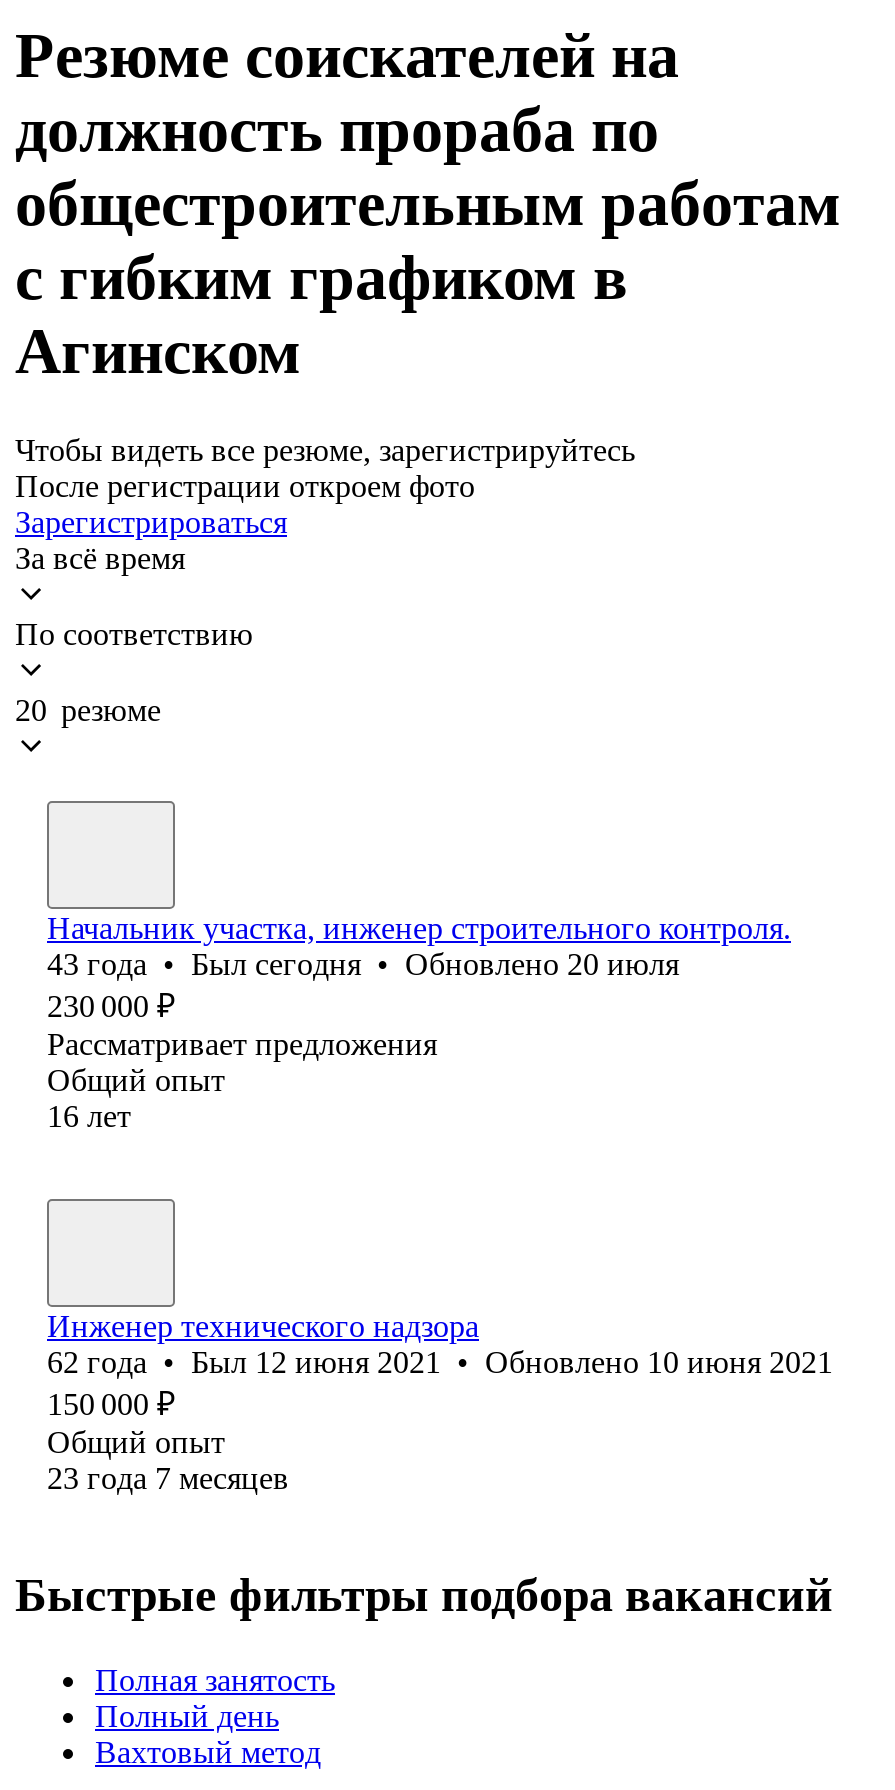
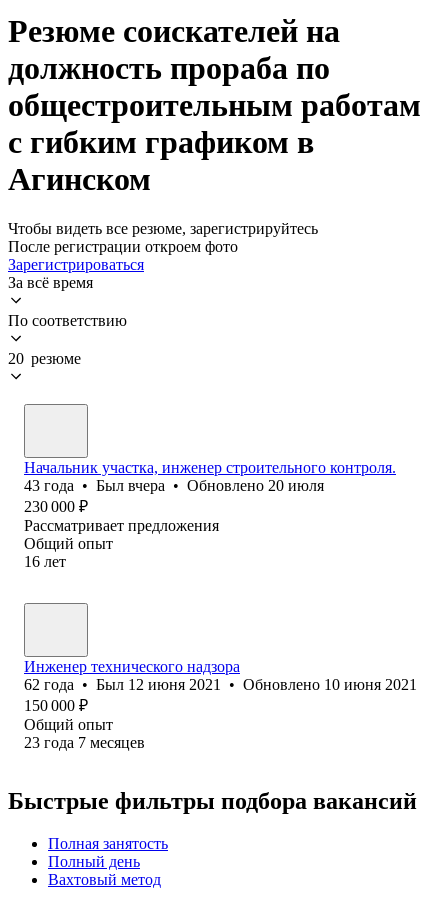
[47,947,679,981] 43 года • Был сегодня • Обновлено 20 июля -> [24,477,324,494] 43 года • Был вчера • Обновлено 20 июля

